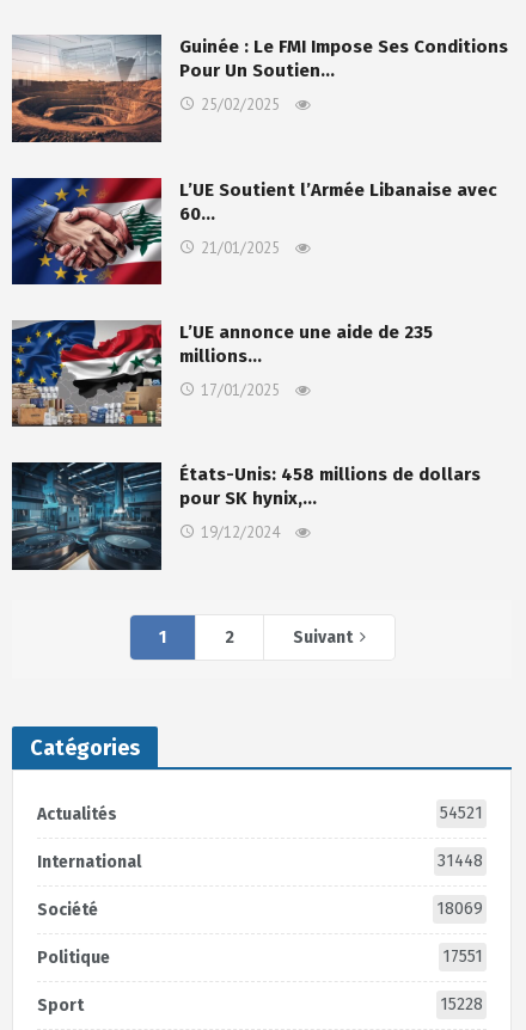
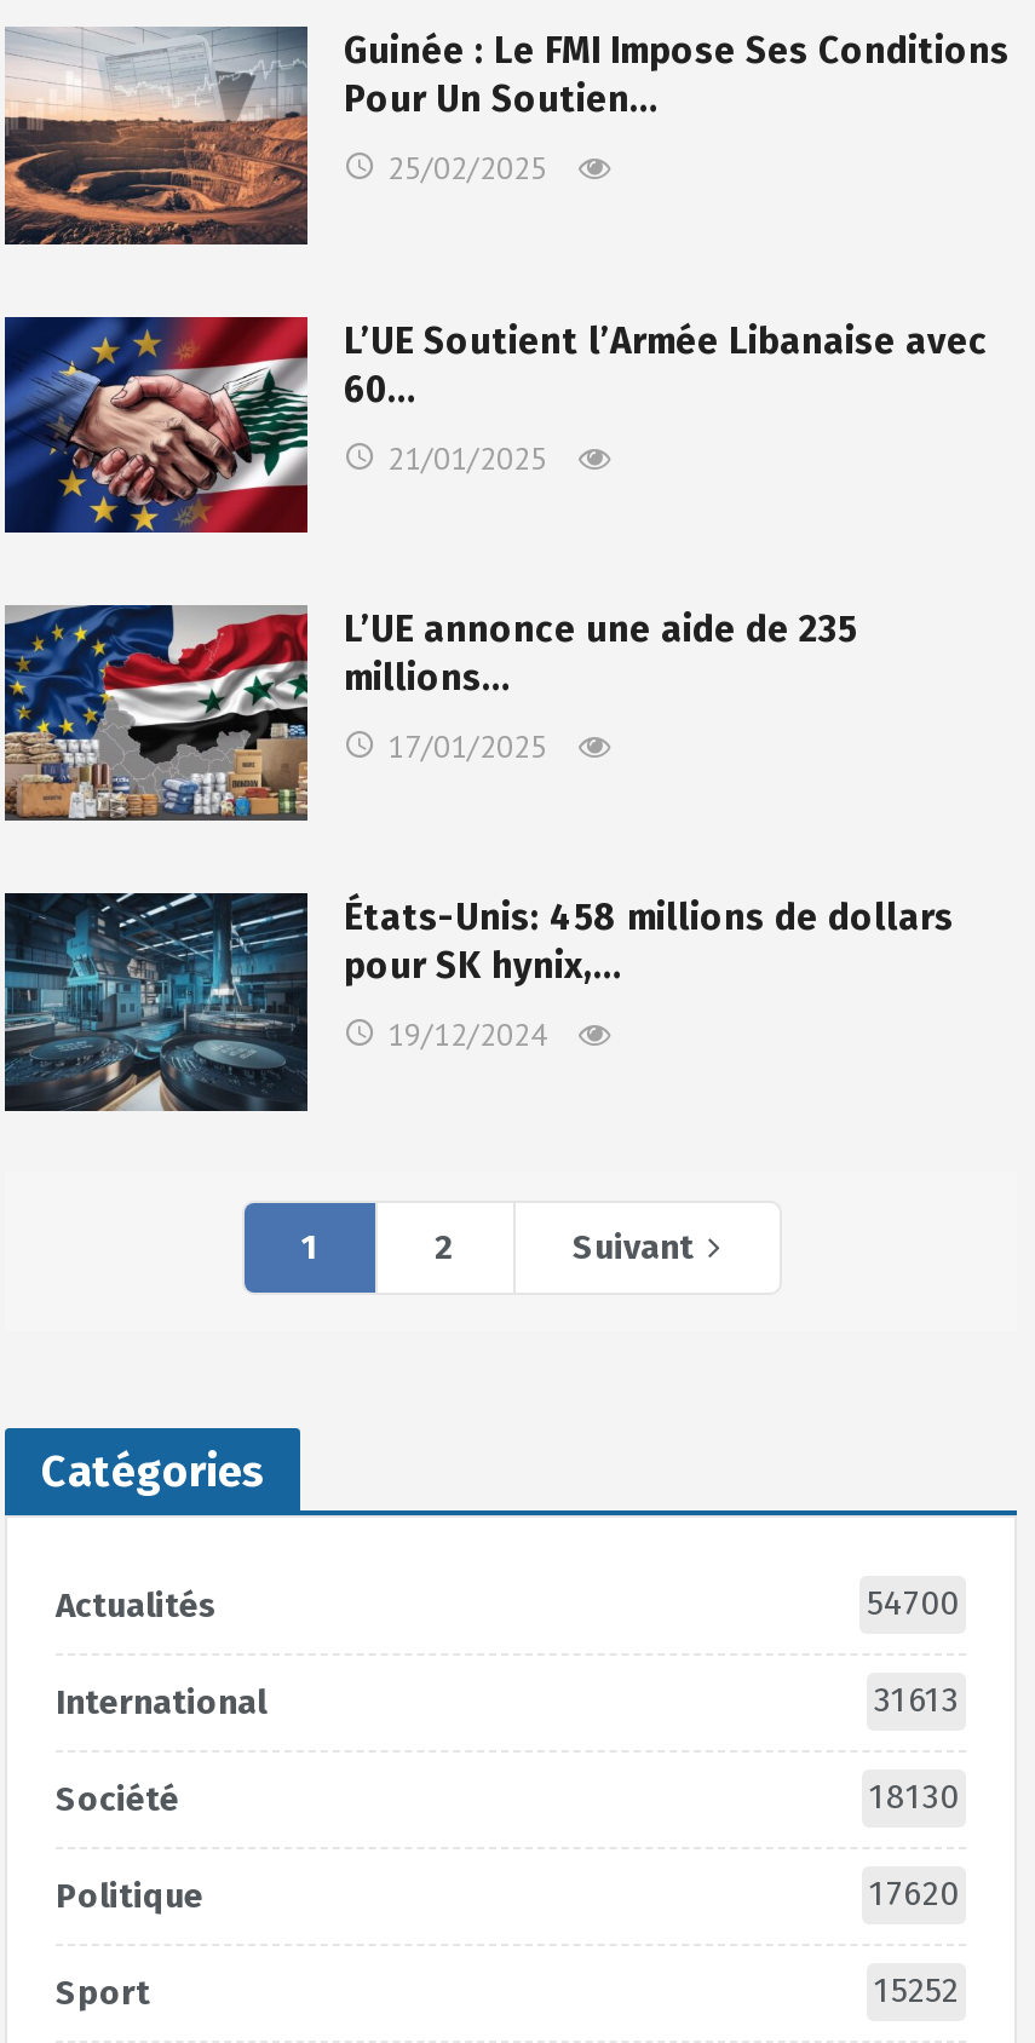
[440,803,483,823] 54521 -> [867,1583,959,1624] 54700
[438,851,483,871] 31448 -> [874,1679,959,1721] 31613
[436,898,483,919] 18069 -> [869,1776,959,1817] 18130
[442,946,483,966] 17551 -> [869,1873,959,1914] 17620
[440,994,483,1014] 15228 -> [874,1970,959,2011] 15252

